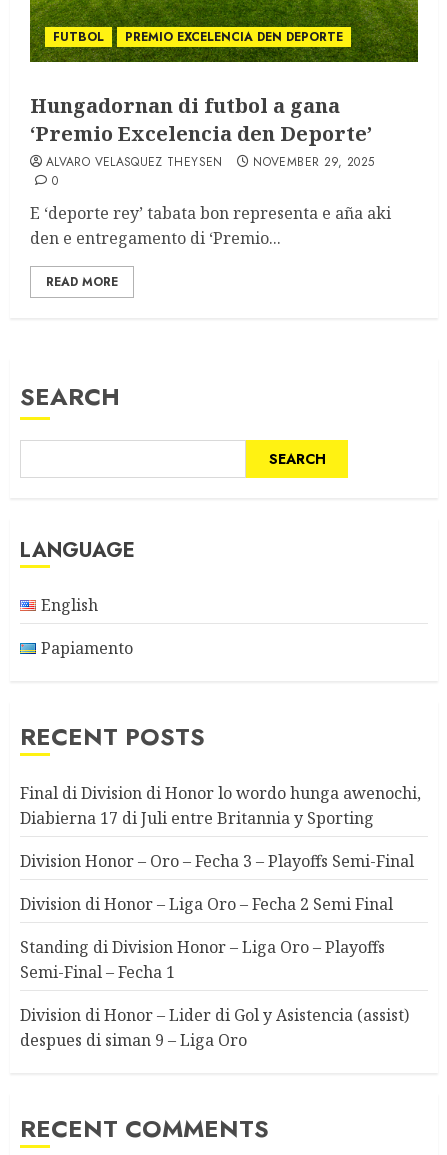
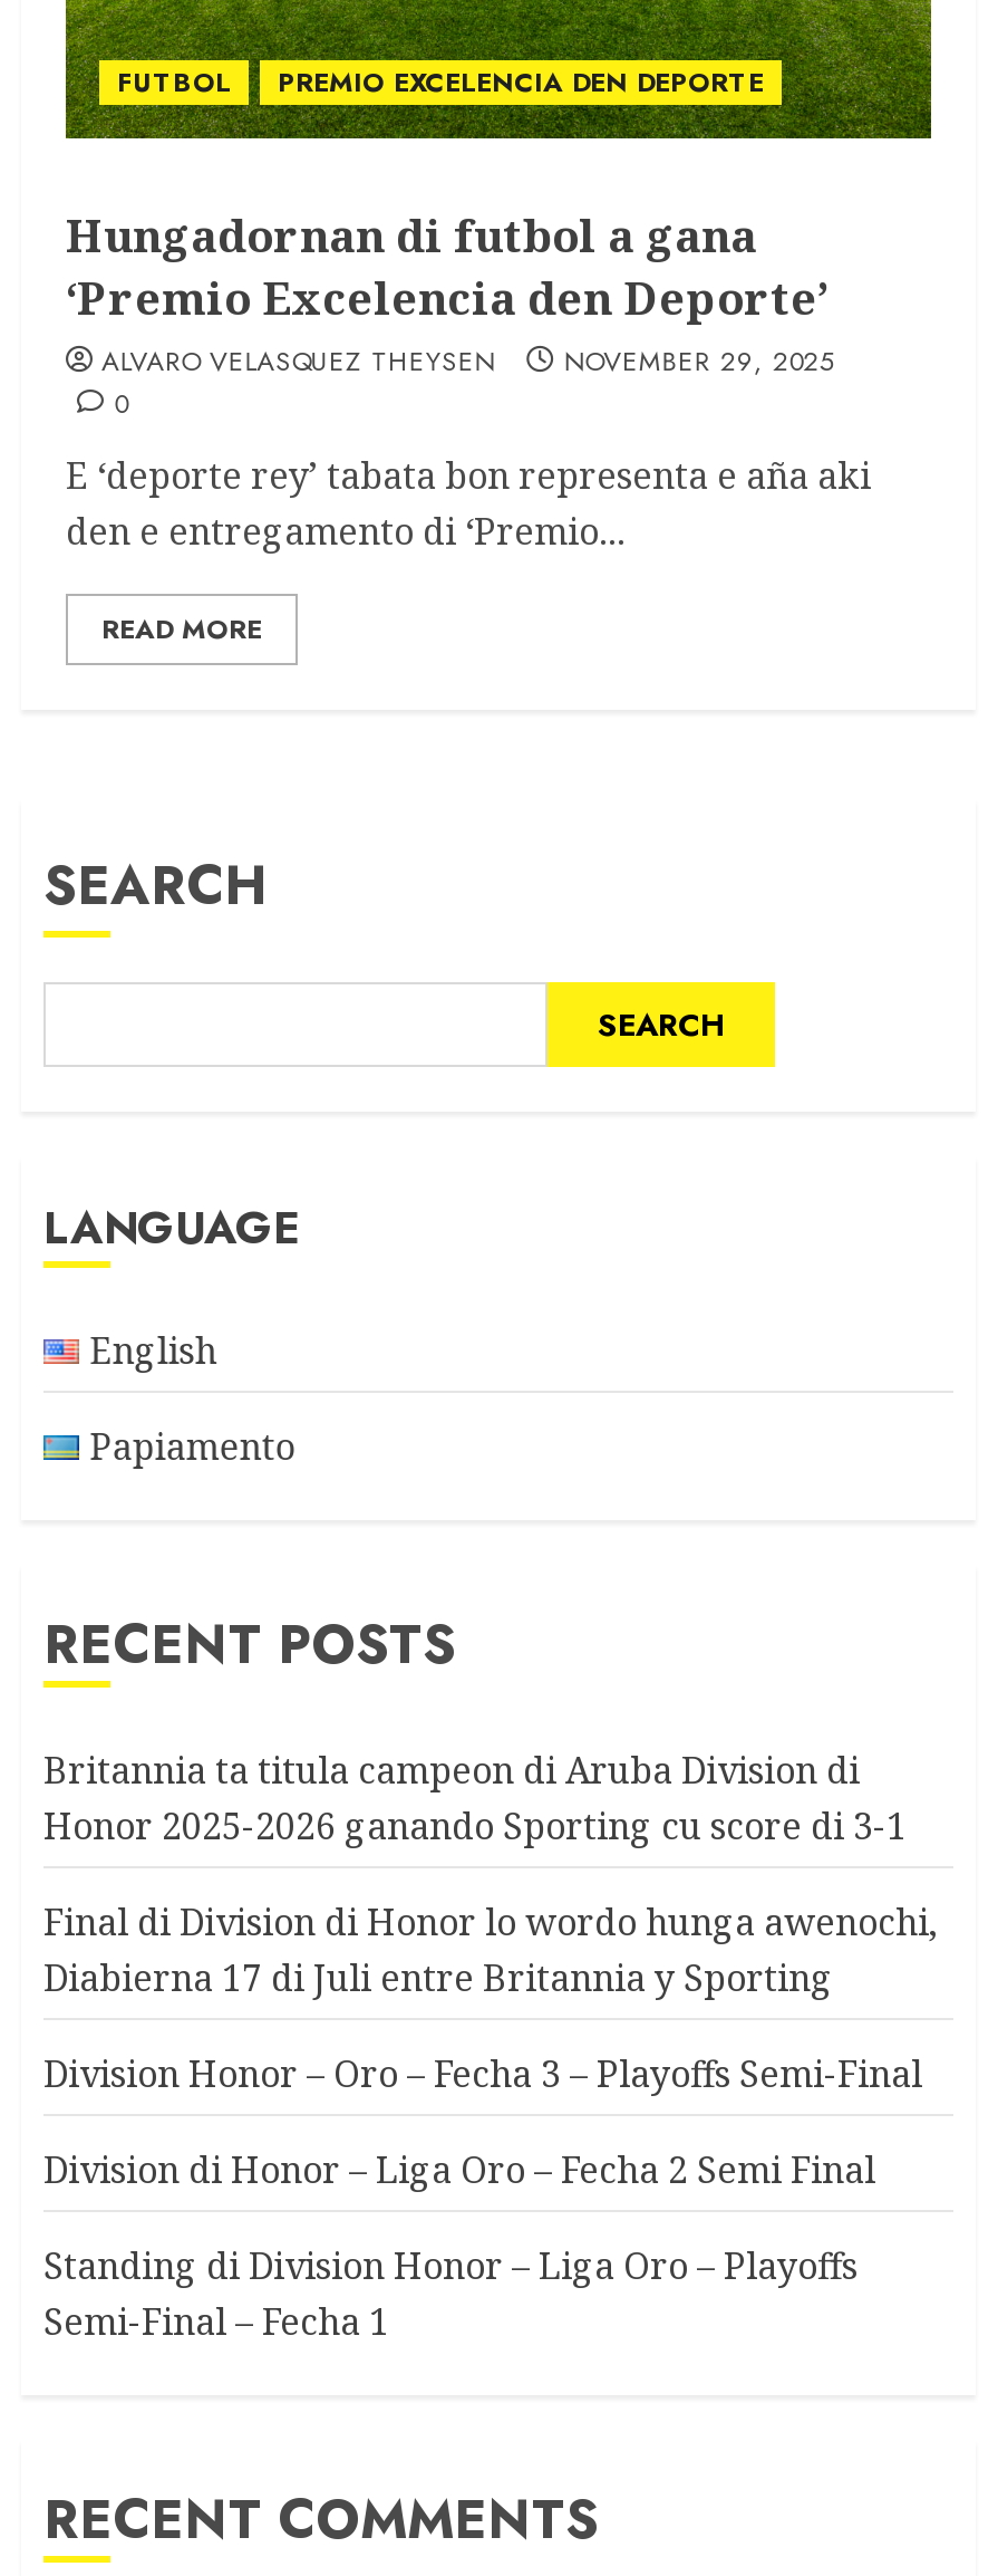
none -> [43,1746,907,1851] Britannia ta titula campeon di Aruba Division di | Honor 2025-2026 ganando Sporting cu score di 3-1
moved [20,782,421,983] -> [43,1897,938,2346]: Final di Division di Honor lo wordo hunga awenochi, | Diabierna 17 di Juli entre Britannia y Sporting | Division Honor – Oro – Fecha 3 – Playoffs Semi-Final | Division di Honor – Liga Oro – Fecha 2 Semi Final | Standing di Division Honor – Liga Oro – Playoffs | Semi-Final – Fecha 1
[20,1004,409,1051] Division di Honor – Lider di Gol y Asistencia (assist) | despues di siman 9 – Liga Oro -> none

